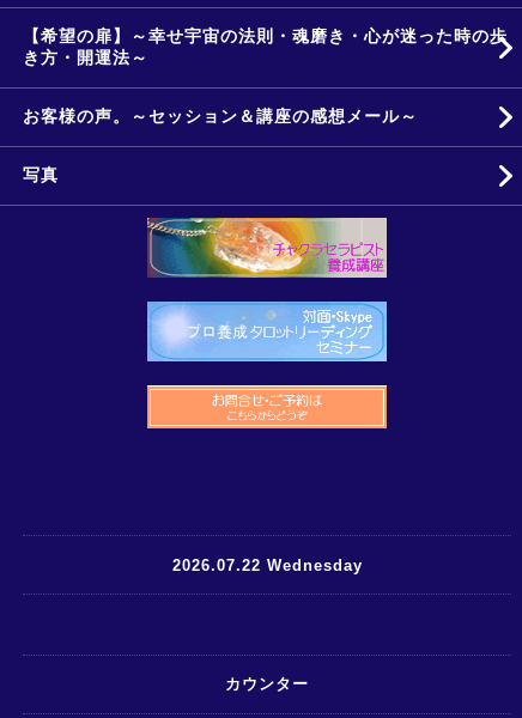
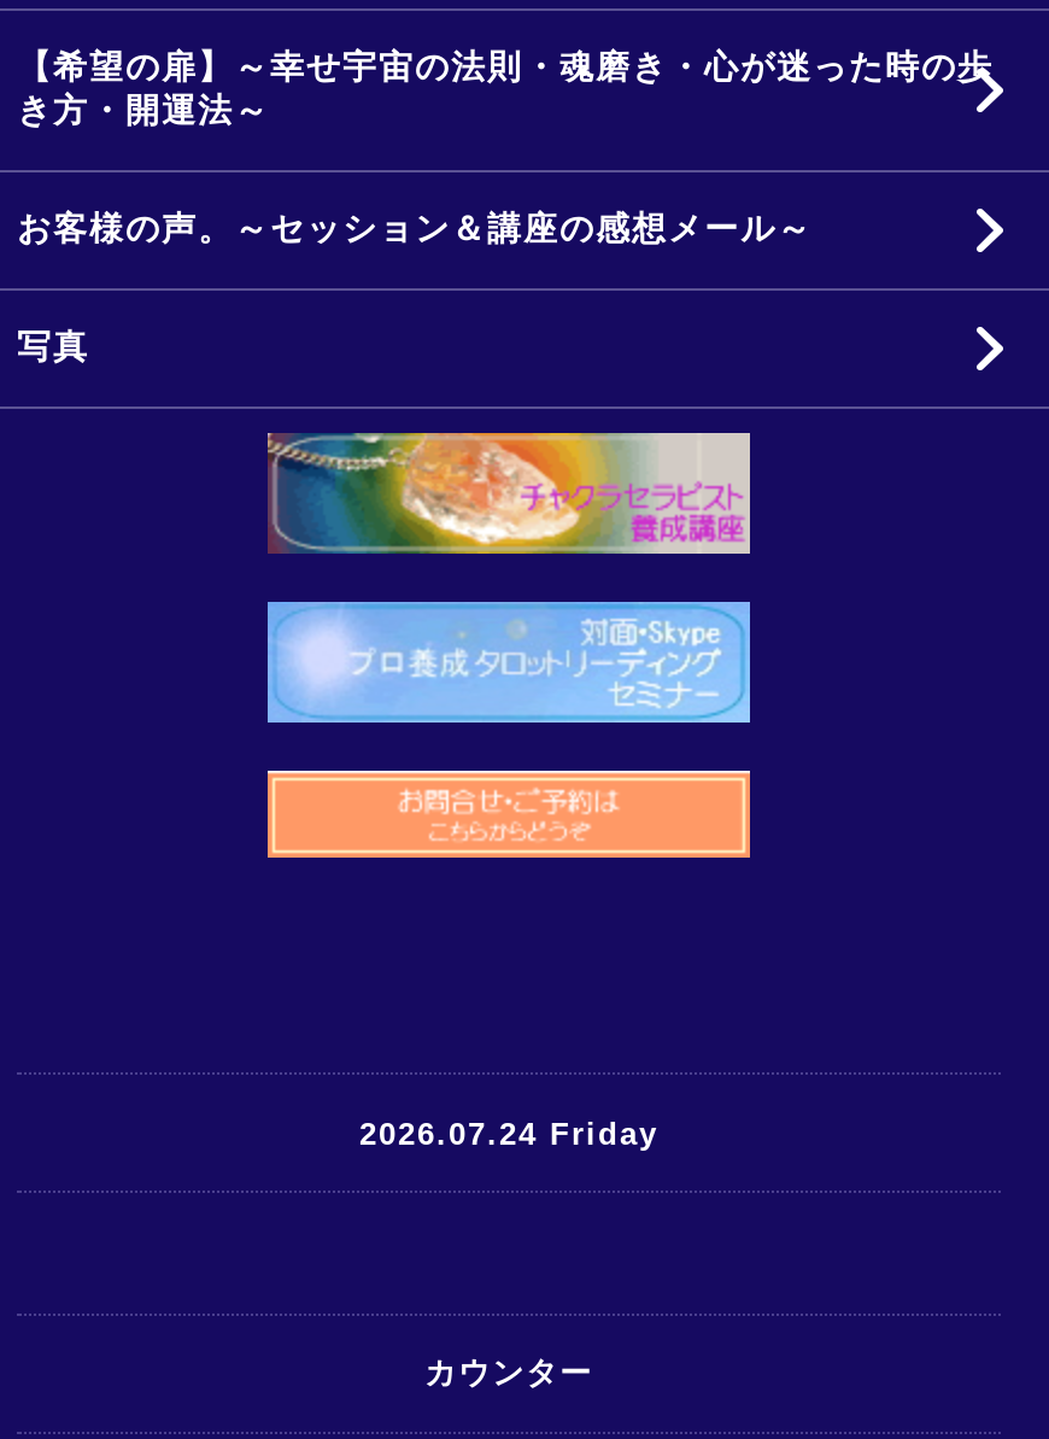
[172,556,362,574] 2026.07.22 Wednesday -> [359,1115,658,1151] 2026.07.24 Friday

